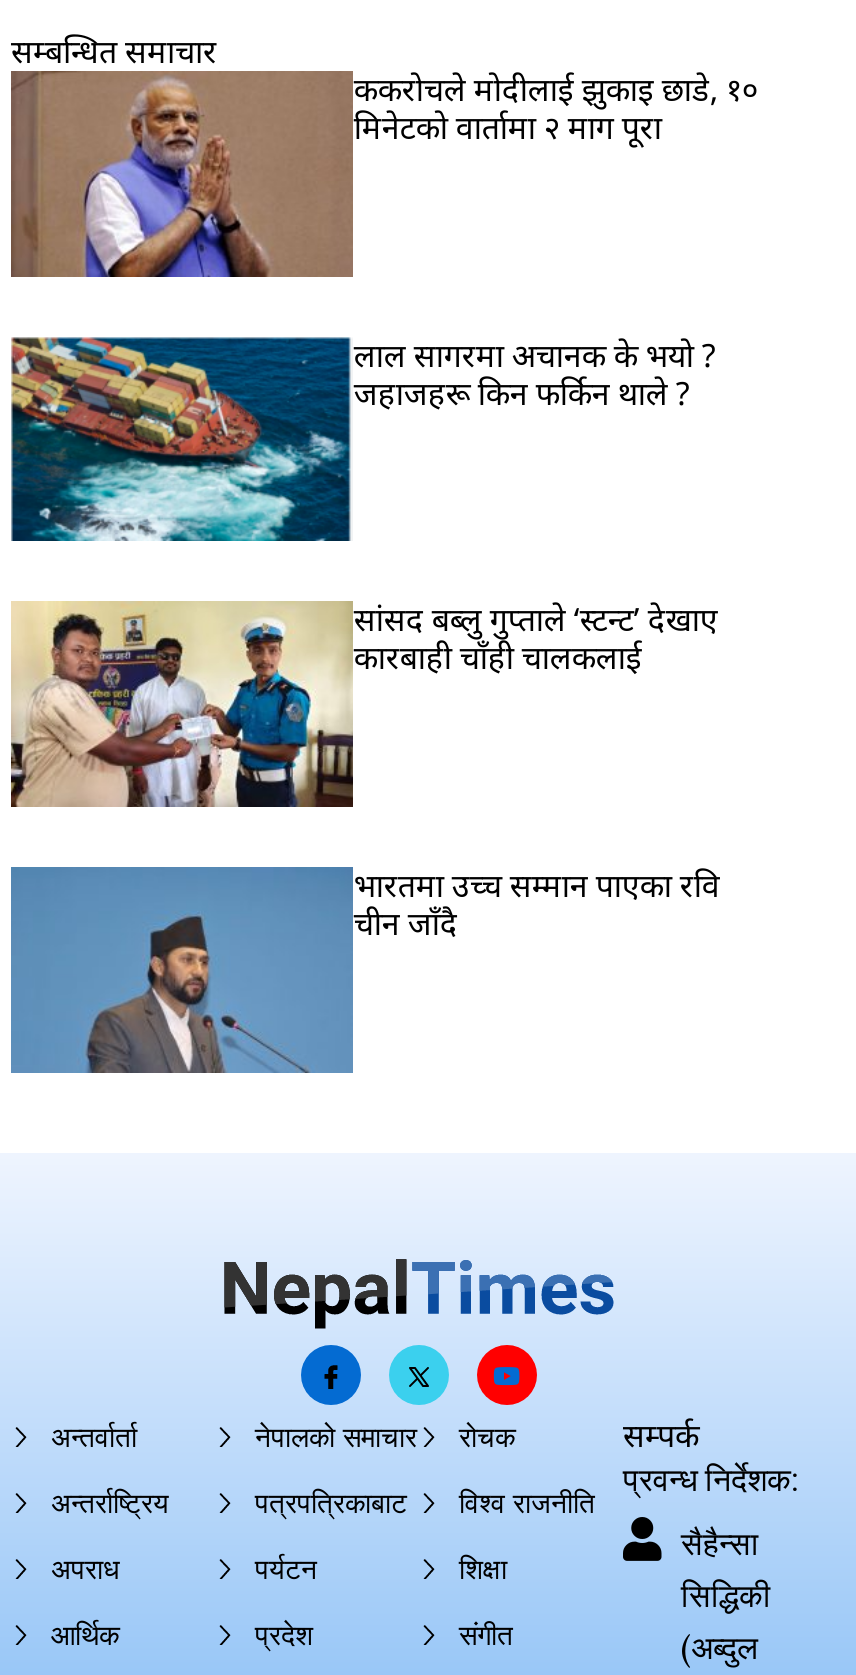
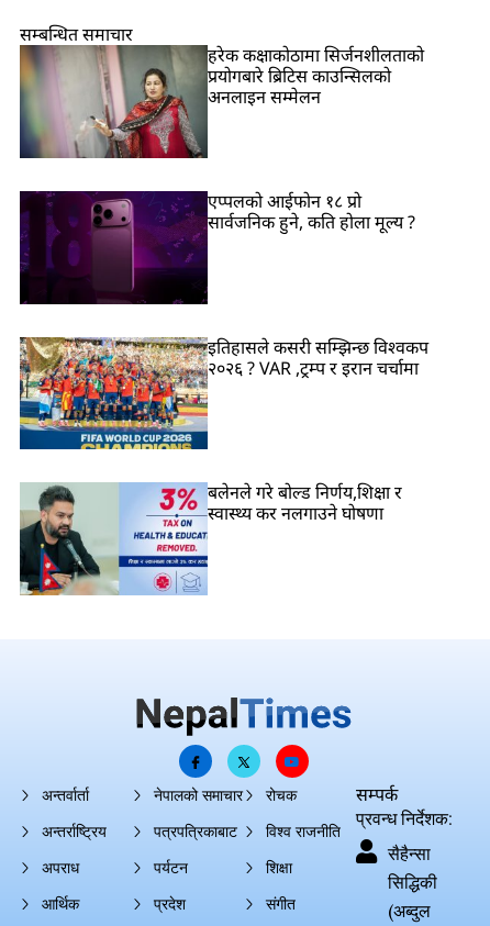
[11,67,758,279] [image] | ककरोचले मोदीलाई झुकाइ छाडे, १० | मिनेटको वार्तामा २ माग पूरा -> [20,43,425,159] [image] | हरेक कक्षाकोठामा सिर्जनशीलताको | प्रयोगबारे ब्रिटिस काउन्सिलको | अनलाइन सम्मेलन
[9,332,716,543] [image] | लाल सागरमा अचानक के भयो ? | जहाजहरू किन फर्किन थाले ? -> [19,189,416,305] [image] | एप्पलको आईफोन १८ प्रो | सार्वजनिक हुने, कति होला मूल्य ?
[9,598,718,809] [image] | सांसद बब्लु गुप्ताले ‘स्टन्ट’ देखाए | कारबाही चाँही चालकलाई -> [19,334,429,450] [image] | इतिहासले कसरी सम्झिन्छ विश्वकप | २०२६ ? VAR ,ट्रम्प र इरान चर्चामा
[9,864,720,1075] [image] | भारतमा उच्च सम्मान पाएका रवि | चीन जाँदै -> [19,480,403,596] [image] | बलेनले गरे बोल्ड निर्णय,शिक्षा र | स्वास्थ्य कर नलगाउने घोषणा

